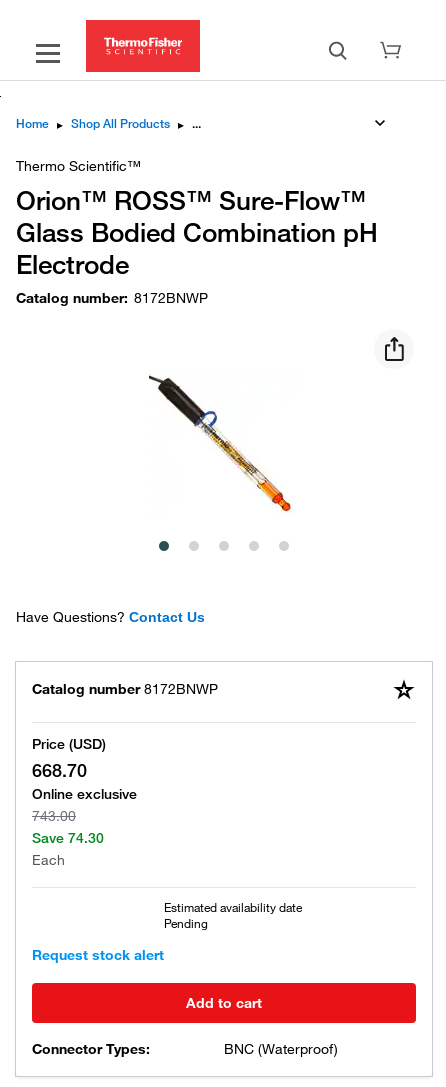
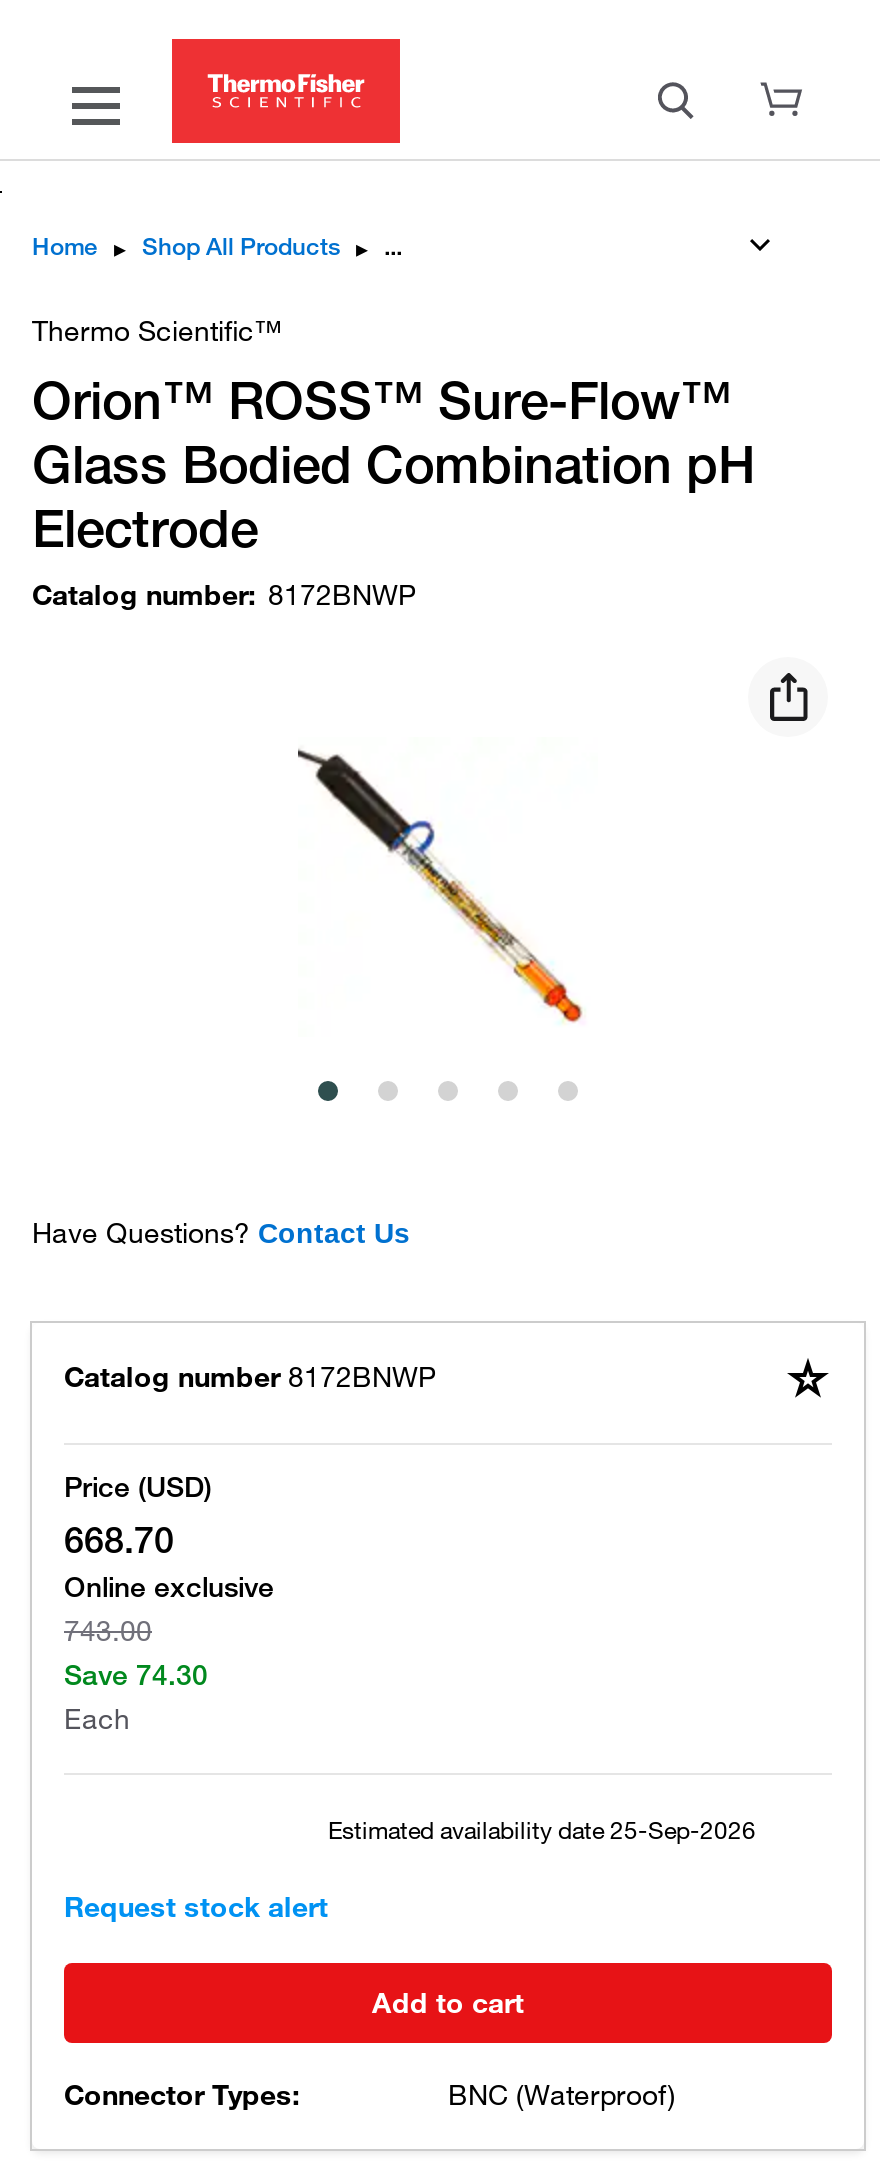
[164,899,302,930] Estimated availability date | Pending -> [328,1813,756,1845] Estimated availability date 25-Sep-2026

